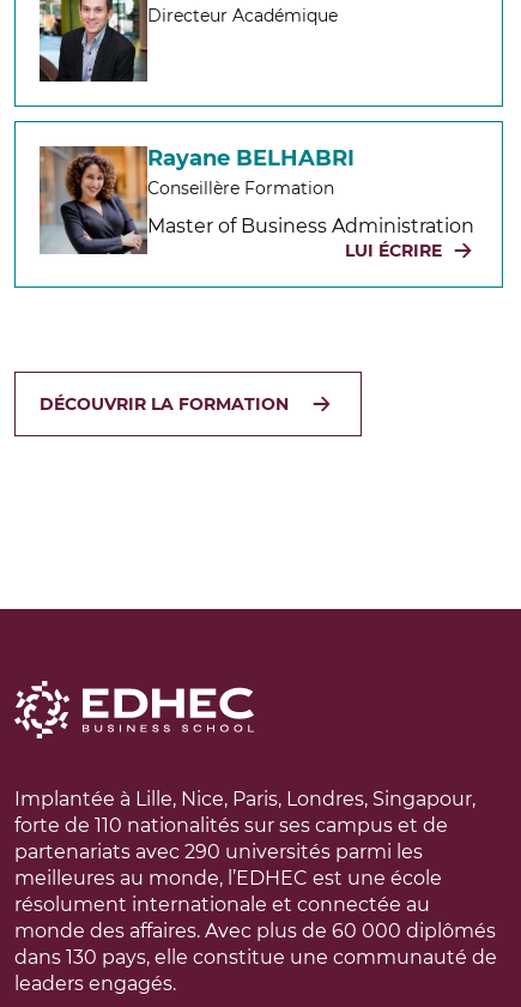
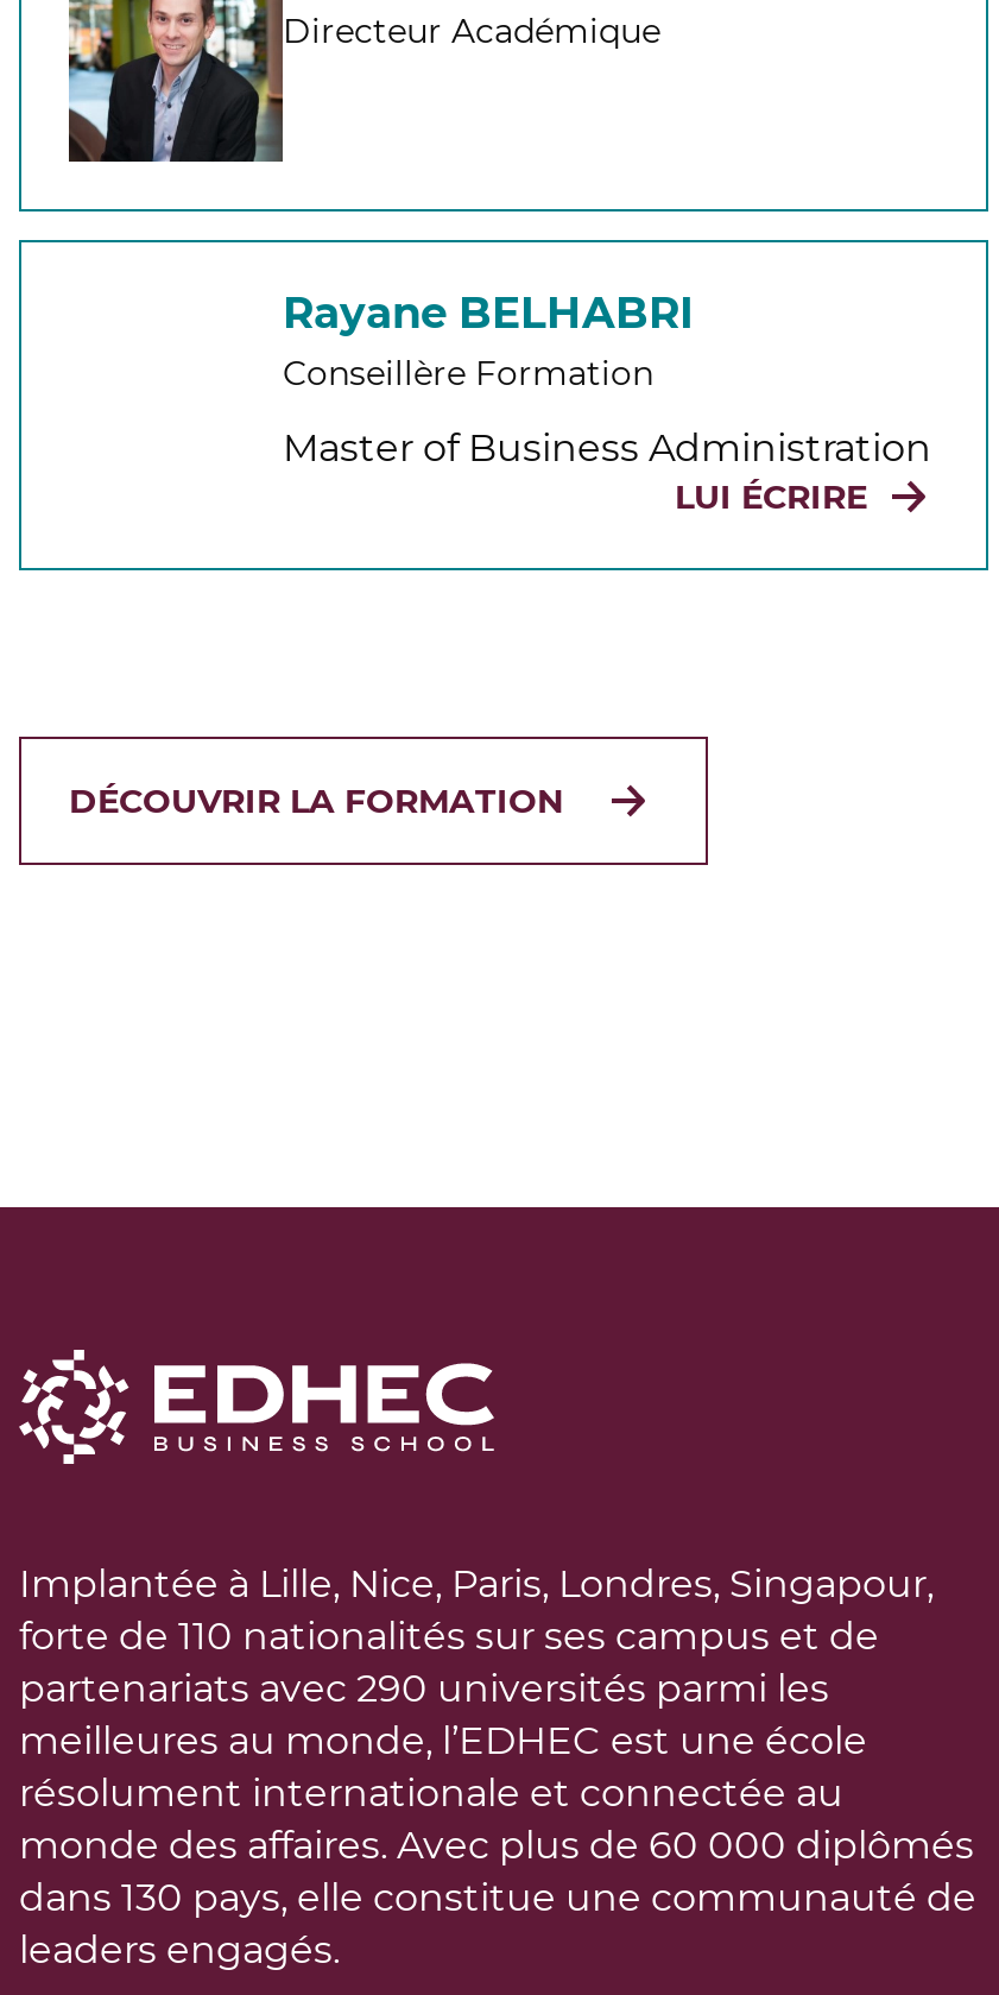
[38,145,149,255] [image] -> none

